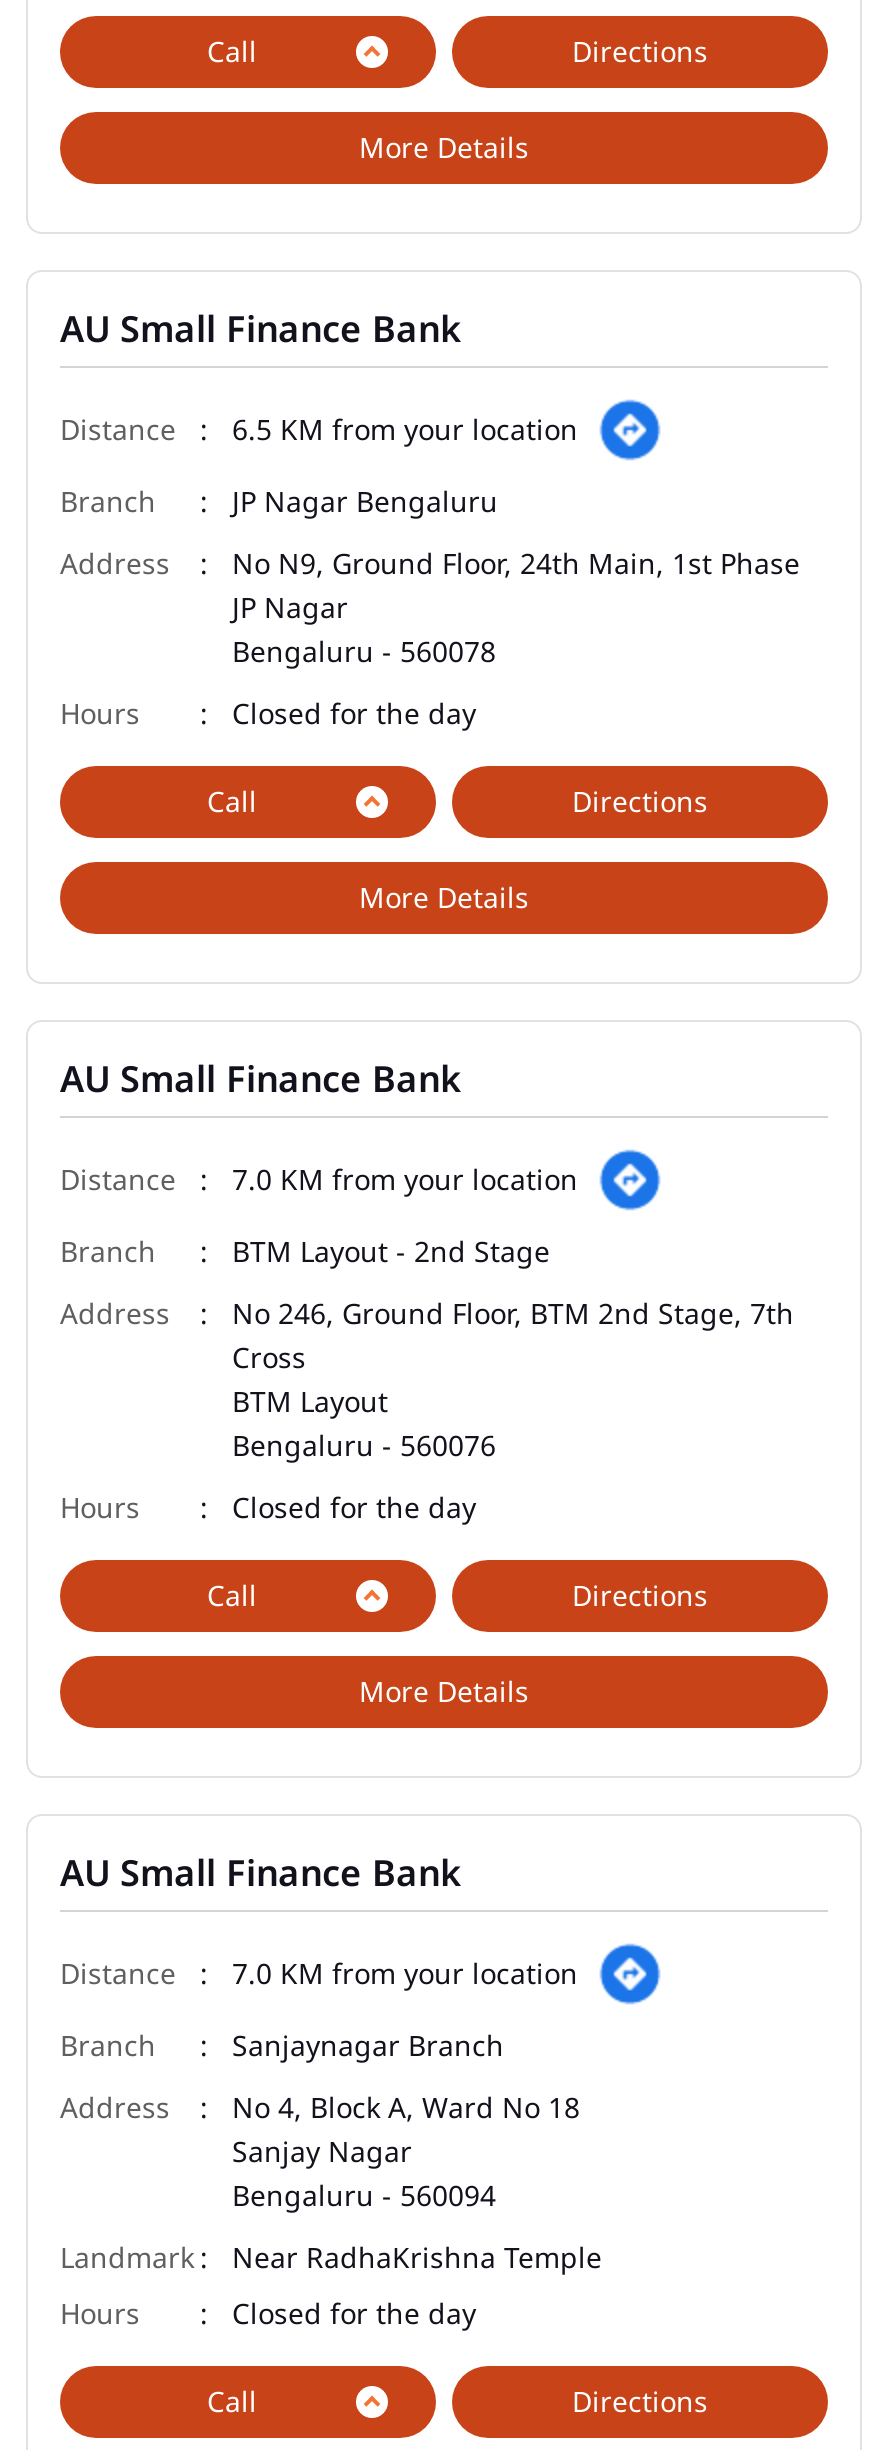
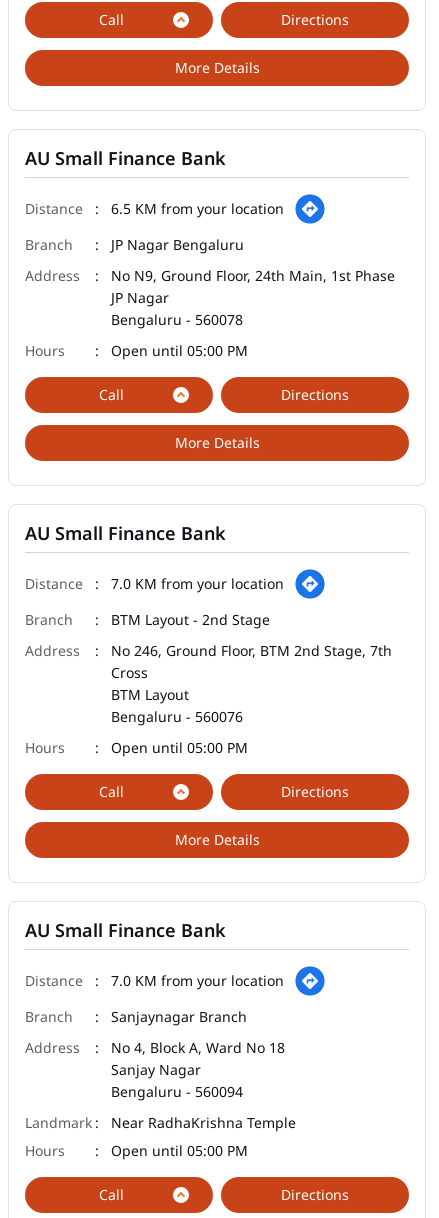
[232,694,476,732] Closed for the day -> [111,341,248,360] Open until 05:00 PM
[232,1488,476,1526] Closed for the day -> [111,738,248,757] Open until 05:00 PM
[232,2294,476,2332] Closed for the day -> [111,1141,248,1160] Open until 05:00 PM

